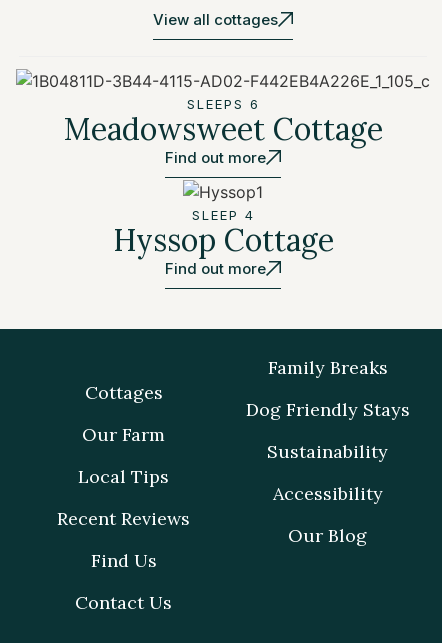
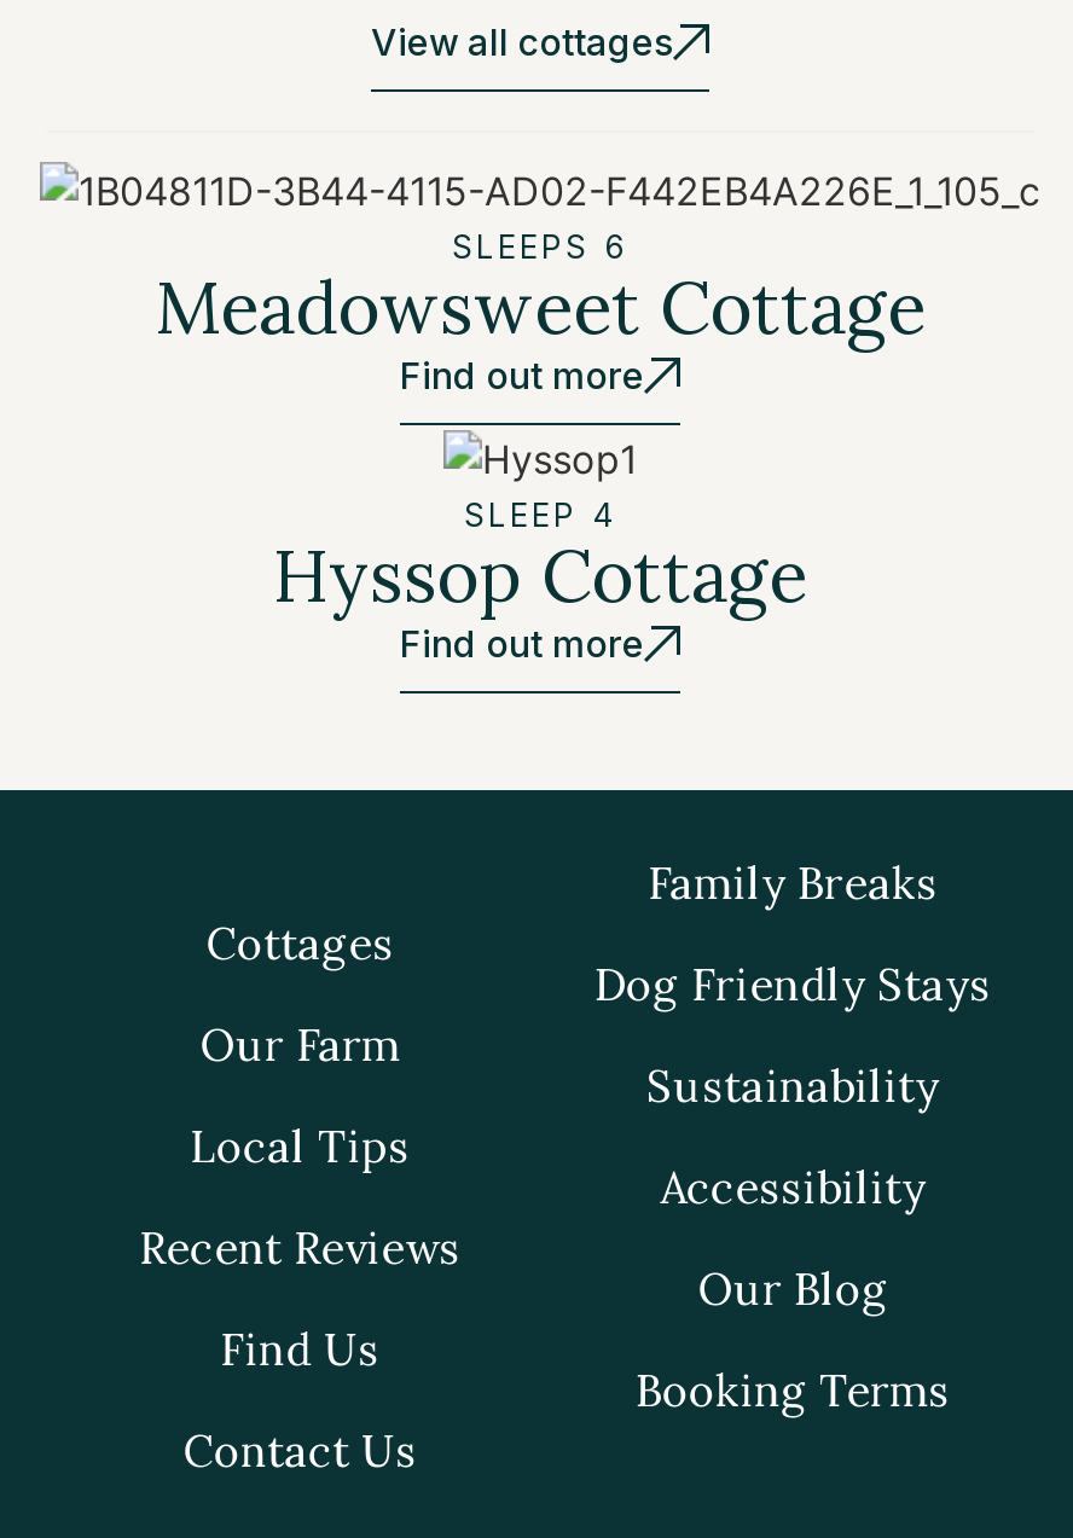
none -> [636,1363,950,1418] Booking Terms

